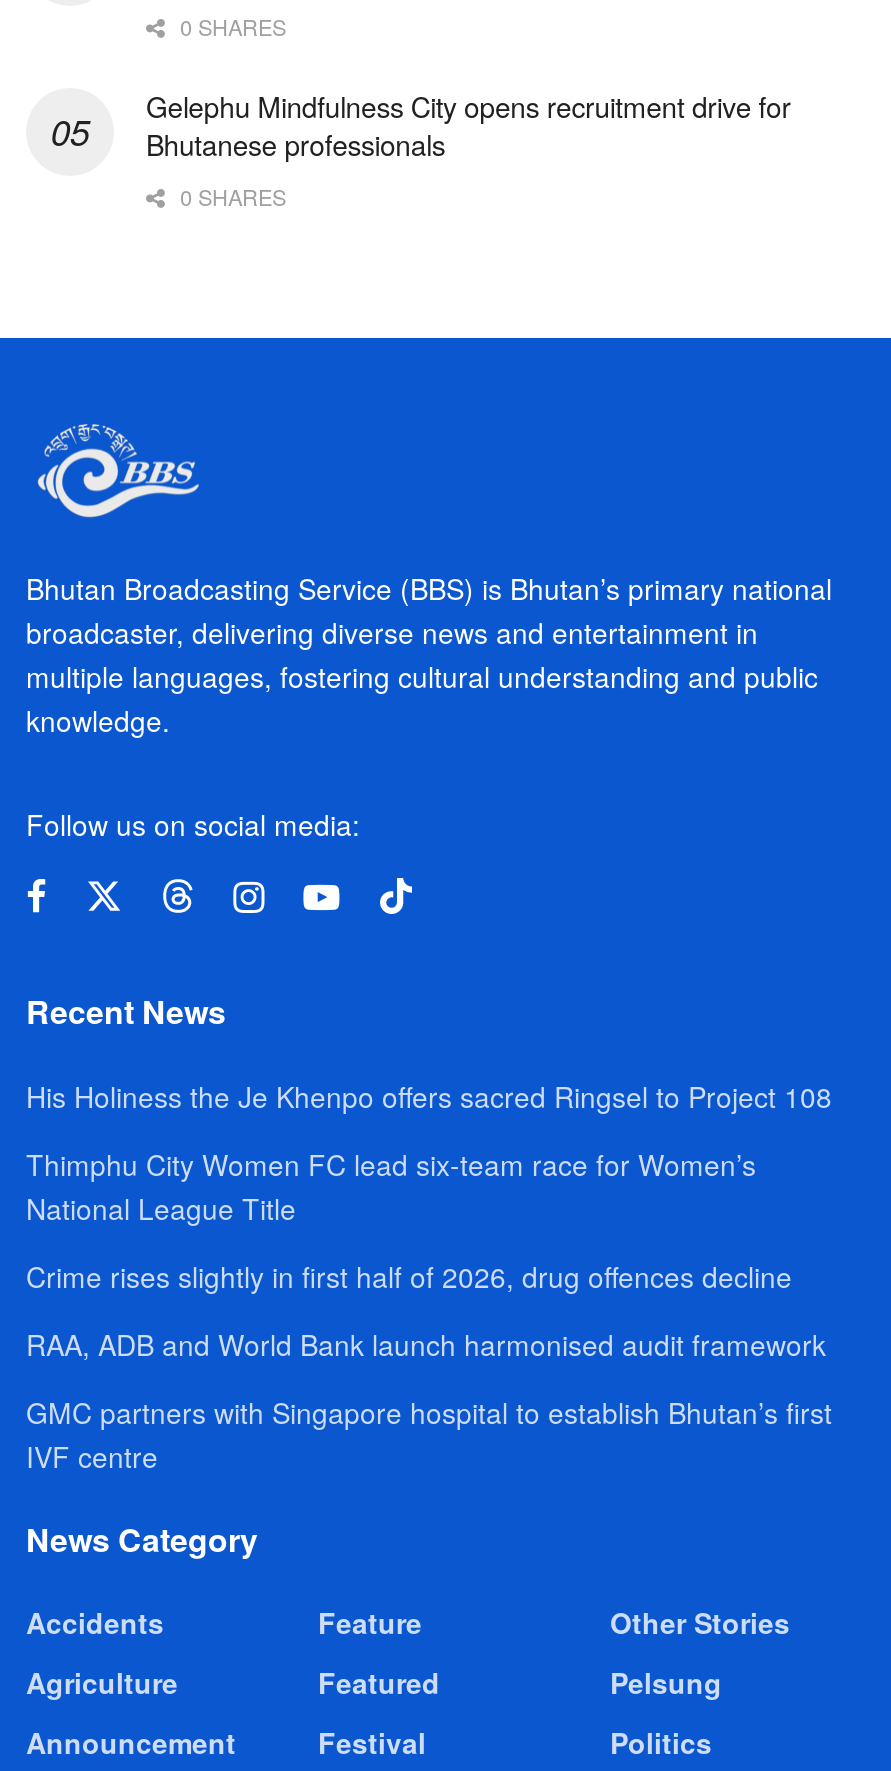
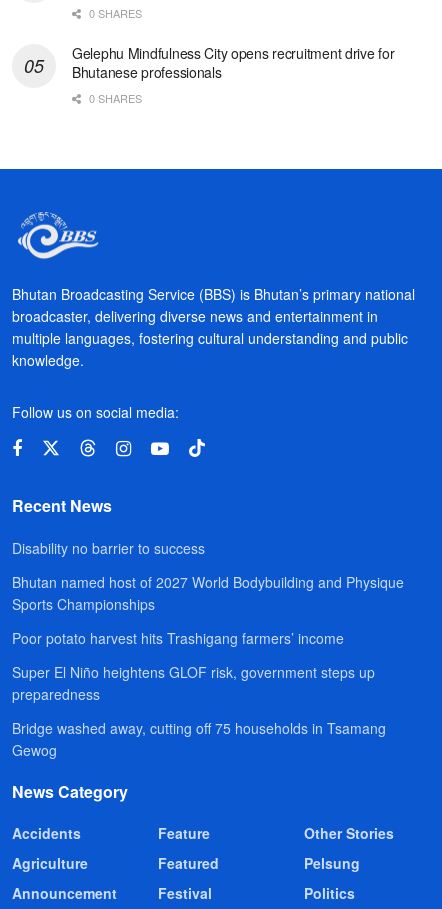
[26,1076,832,1116] His Holiness the Je Khenpo offers sacred Ringsel to Project 108 -> [12,538,205,558] Disability no barrier to success
[26,1144,756,1228] Thimphu City Women FC lead six-team race for Women’s | National League Title -> [12,572,404,614] Bhutan named host of 2027 World Bodybuilding and Physique | Sports Championships
[26,1256,792,1296] Crime rises slightly in first half of 2026, drug offences decline -> [12,628,344,648] Poor potato harvest hits Trashigang farmers’ income
[26,1324,826,1364] RAA, ADB and World Bank launch harmonised audit framework -> [12,662,375,704] Super El Niño heightens GLOF risk, government steps up | preparedness
[26,1392,832,1476] GMC partners with Singapore hospital to establish Bhutan’s first | IVF centre -> [12,718,386,760] Bridge washed away, cutting off 75 households in Tsamang | Gewog

